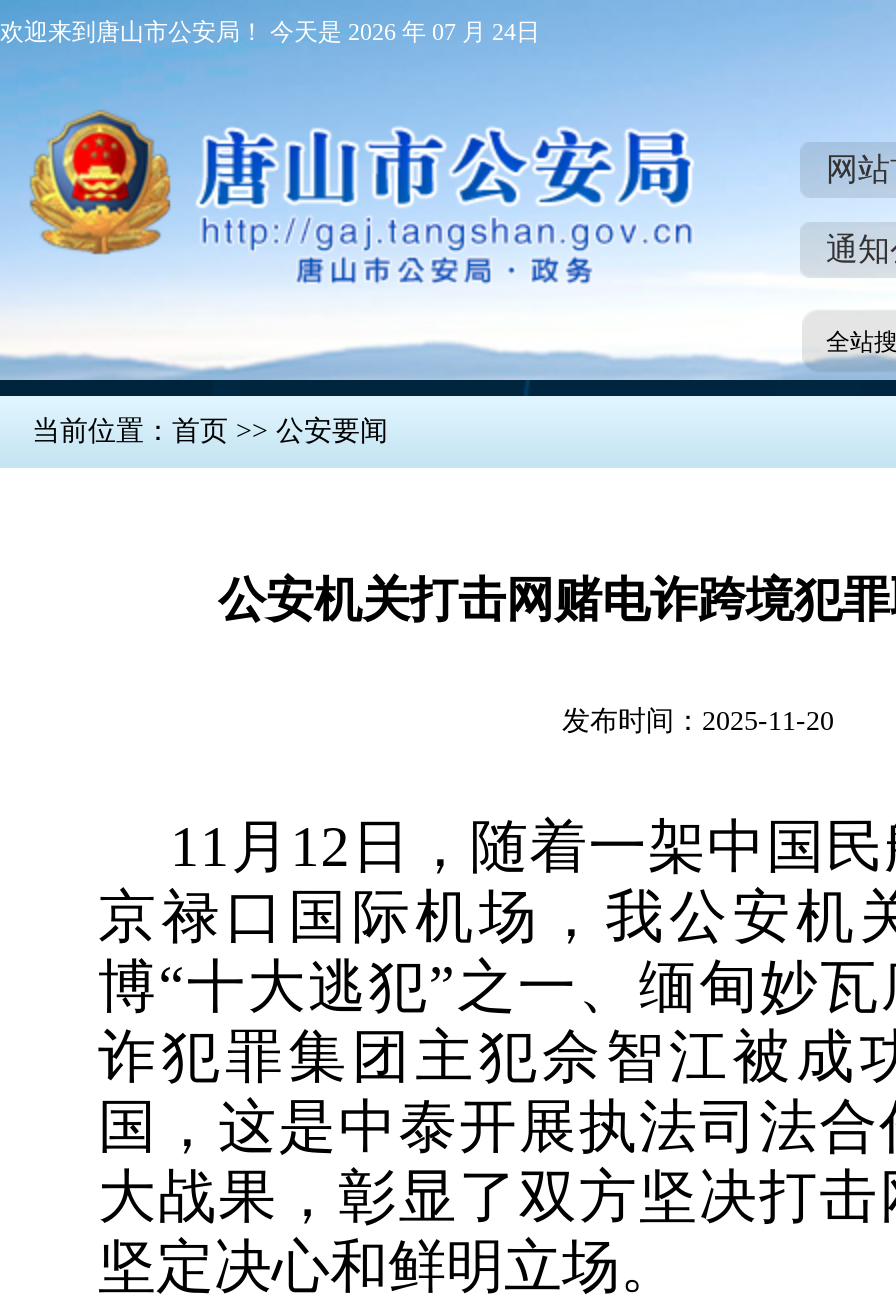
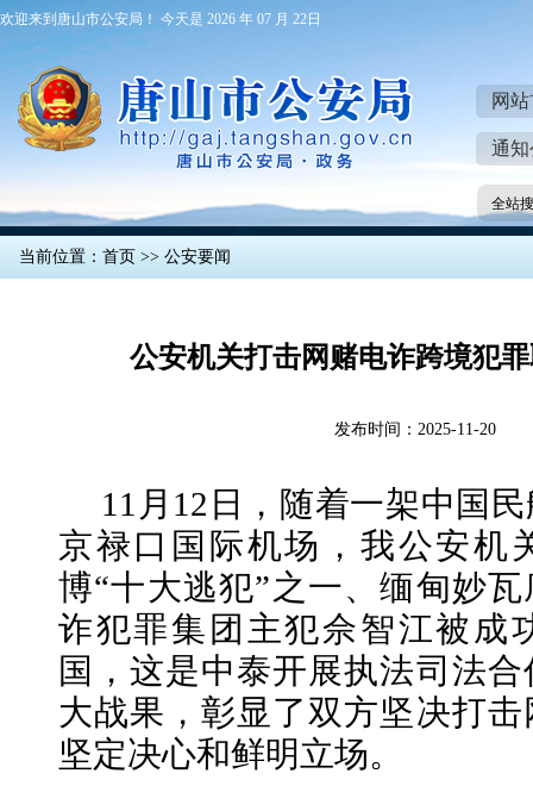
[0,18,540,46] 欢迎来到唐山市公安局！ 今天是 2026 年 07 月 24日 -> [0,11,321,27] 欢迎来到唐山市公安局！ 今天是 2026 年 07 月 22日

